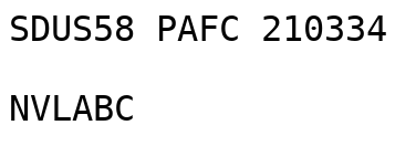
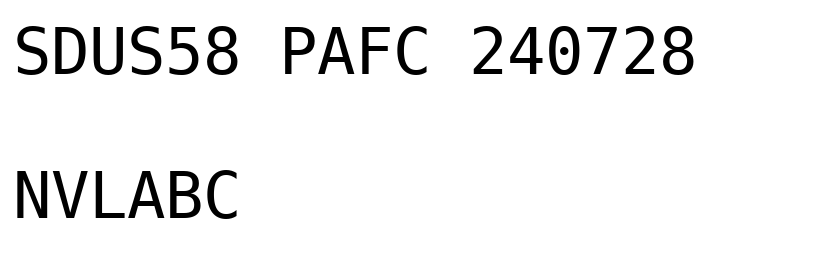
[9,9,387,49] SDUS58 PAFC 210334 -> [13,16,697,88] SDUS58 PAFC 240728

